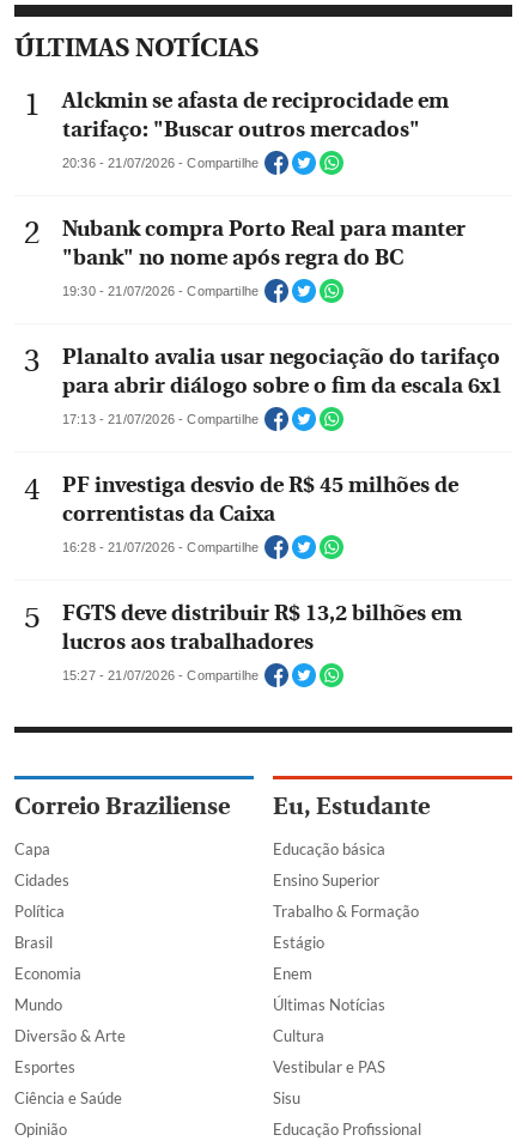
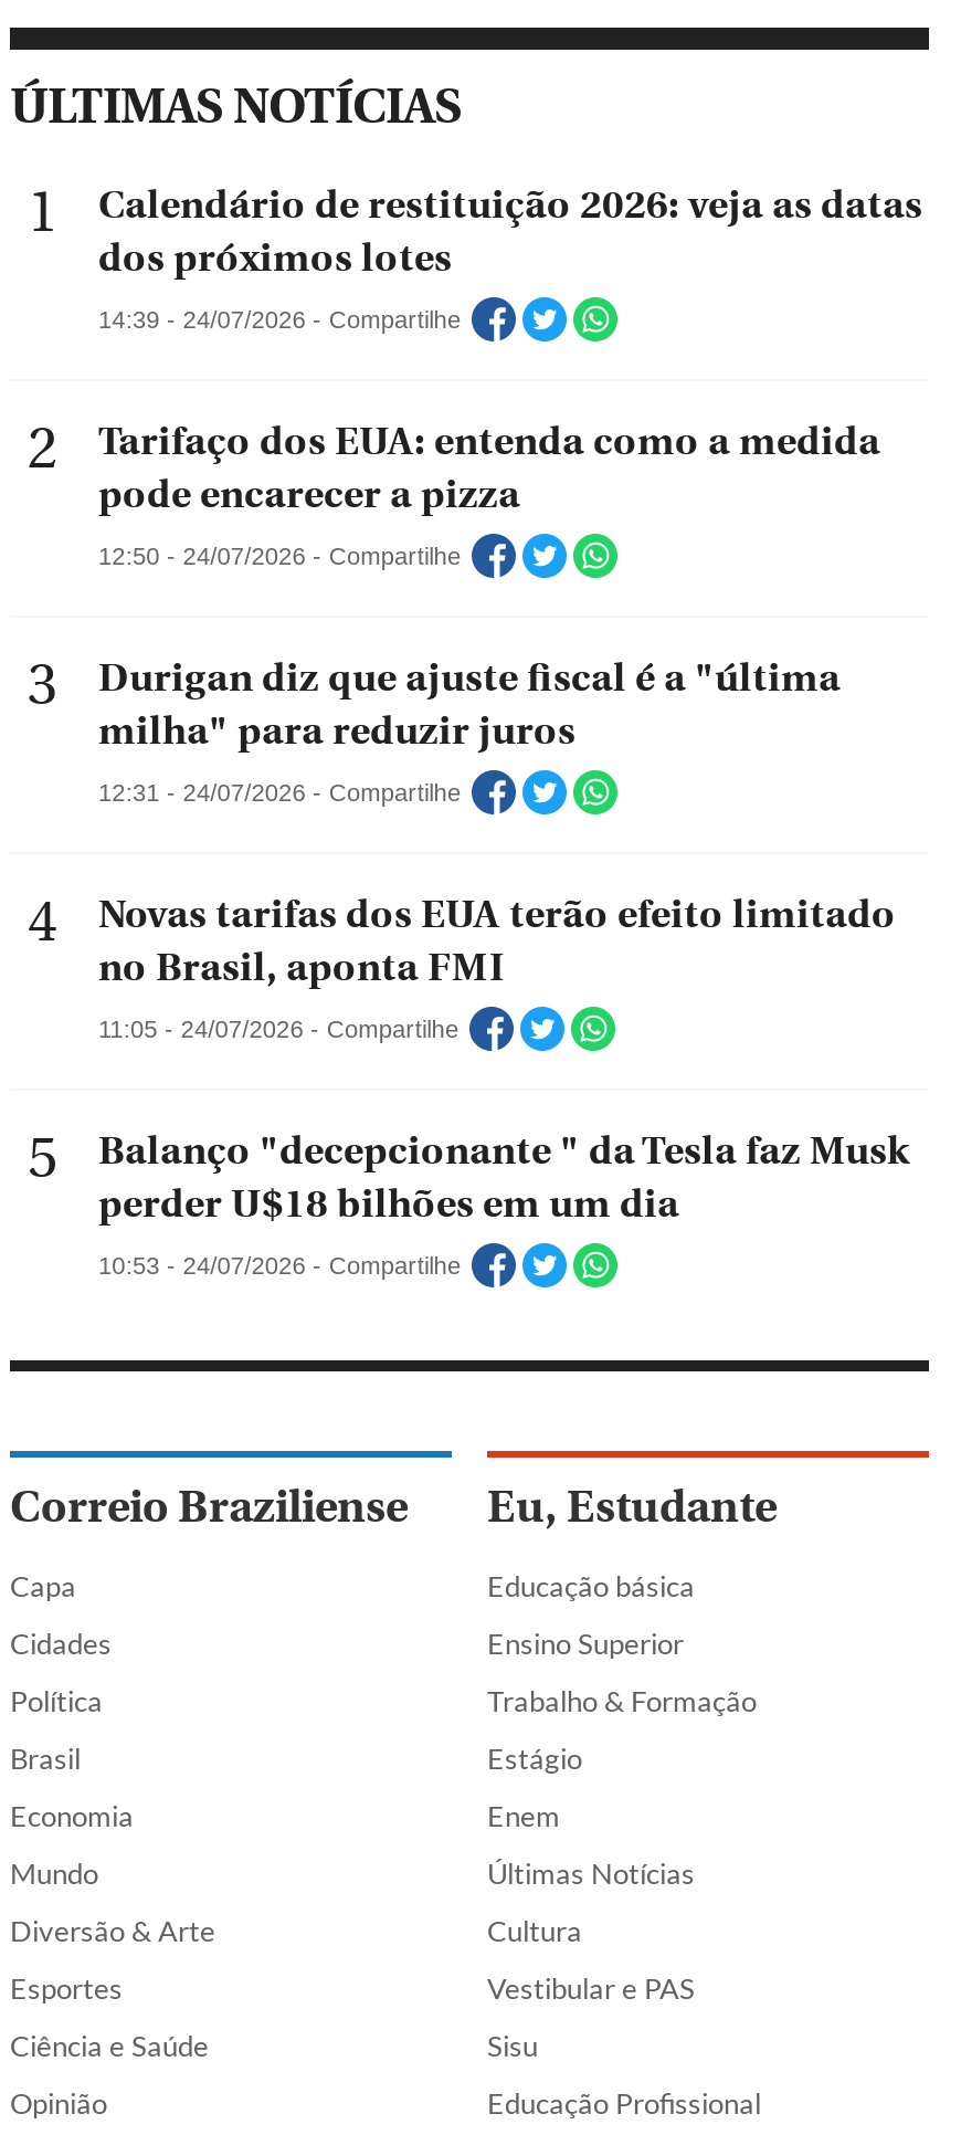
[62,88,449,142] Alckmin se afasta de reciprocidade em | tarifaço: "Buscar outros mercados" -> [98,181,922,281] Calendário de restituição 2026: veja as datas | dos próximos lotes
[62,156,259,170] 20:36 - 21/07/2026 - Compartilhe -> [98,306,461,333] 14:39 - 24/07/2026 - Compartilhe
[62,216,466,270] Nubank compra Porto Real para manter | "bank" no nome após regra do BC -> [98,418,880,517] Tarifaço dos EUA: entenda como a medida | pode encarecer a pizza
[62,284,259,298] 19:30 - 21/07/2026 - Compartilhe -> [98,543,461,569] 12:50 - 24/07/2026 - Compartilhe
[62,344,503,398] Planalto avalia usar negociação do tarifaço | para abrir diálogo sobre o fim da escala 6x1 -> [98,654,841,754] Durigan diz que ajuste fiscal é a "última | milha" para reduzir juros
[62,412,259,426] 17:13 - 21/07/2026 - Compartilhe -> [98,779,461,806] 12:31 - 24/07/2026 - Compartilhe
[62,472,458,526] PF investiga desvio de R$ 45 milhões de | correntistas da Caixa -> [98,891,896,990] Novas tarifas dos EUA terão efeito limitado | no Brasil, aponta FMI
[62,540,259,554] 16:28 - 21/07/2026 - Compartilhe -> [98,1016,459,1042] 11:05 - 24/07/2026 - Compartilhe
[62,600,462,654] FGTS deve distribuir R$ 13,2 bilhões em | lucros aos trabalhadores -> [98,1127,909,1227] Balanço "decepcionante " da Tesla faz Musk | perder U$18 bilhões em um dia
[62,668,259,682] 15:27 - 21/07/2026 - Compartilhe -> [98,1252,461,1279] 10:53 - 24/07/2026 - Compartilhe

